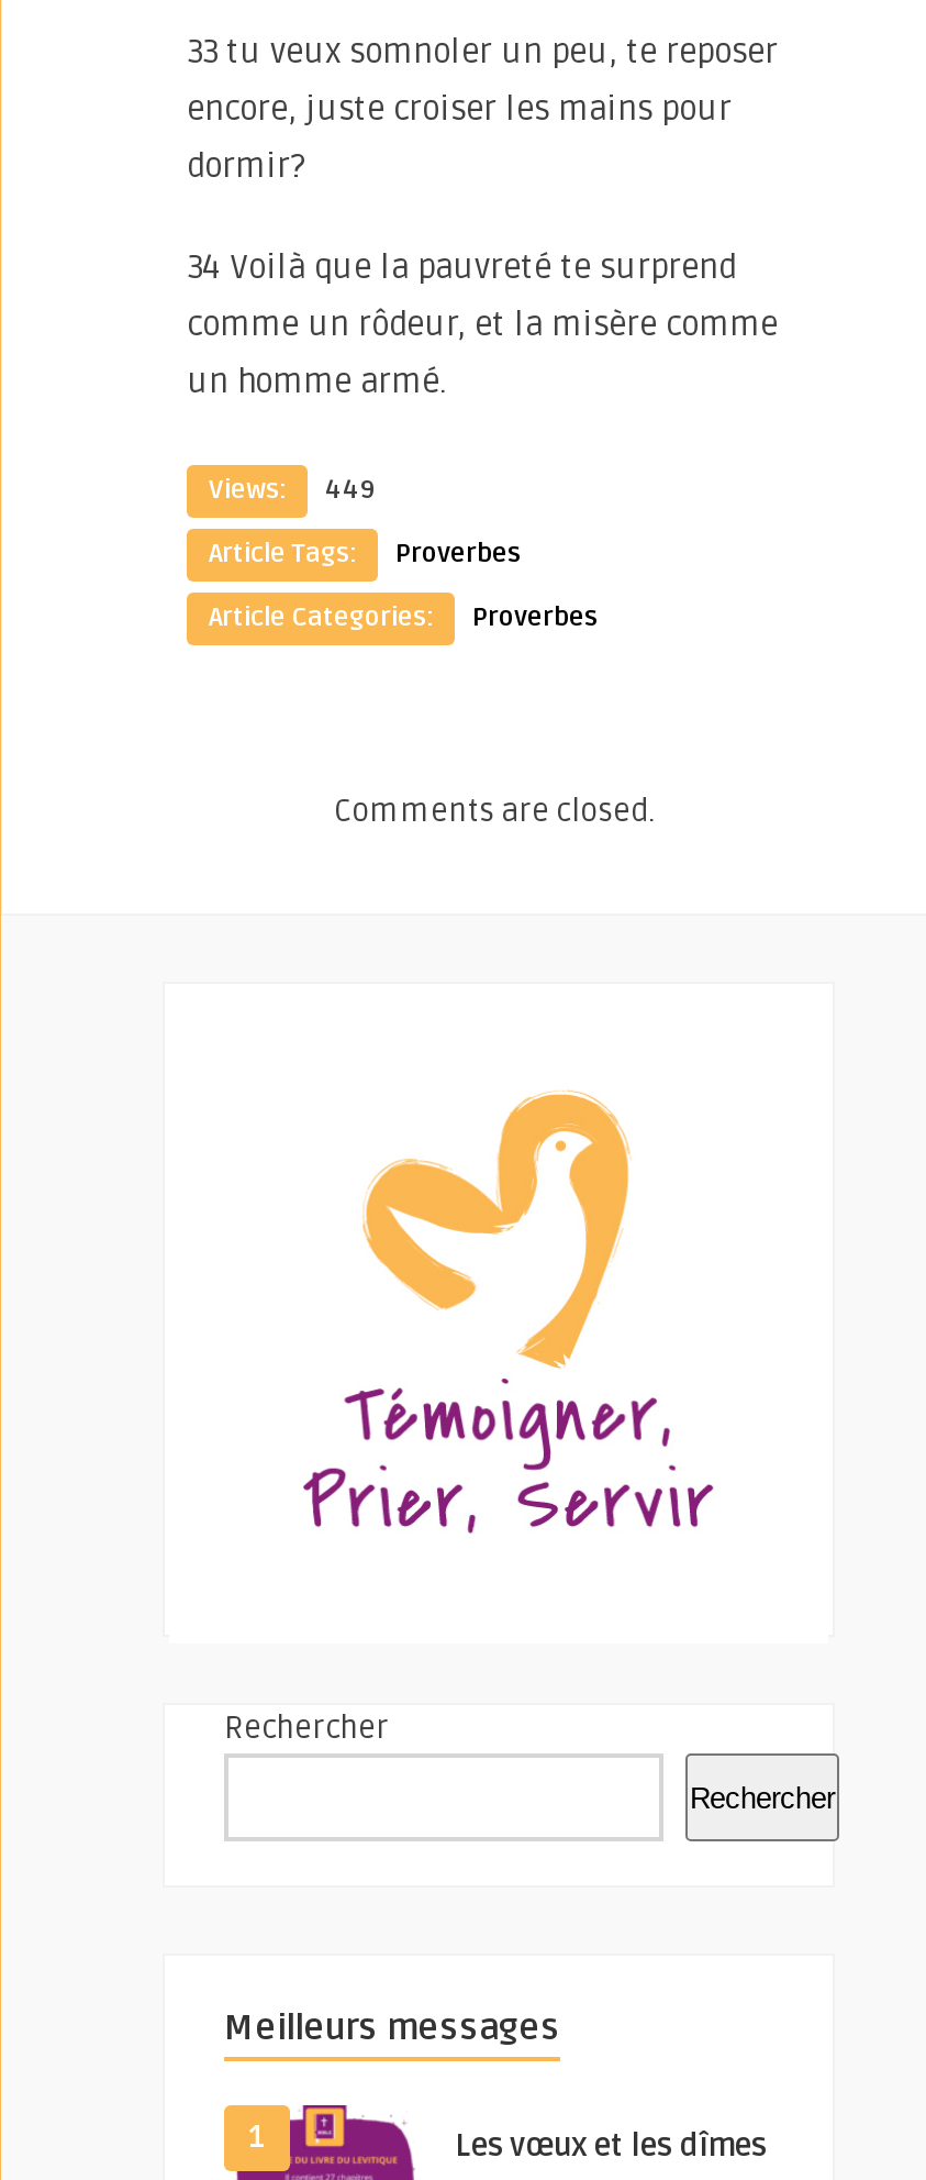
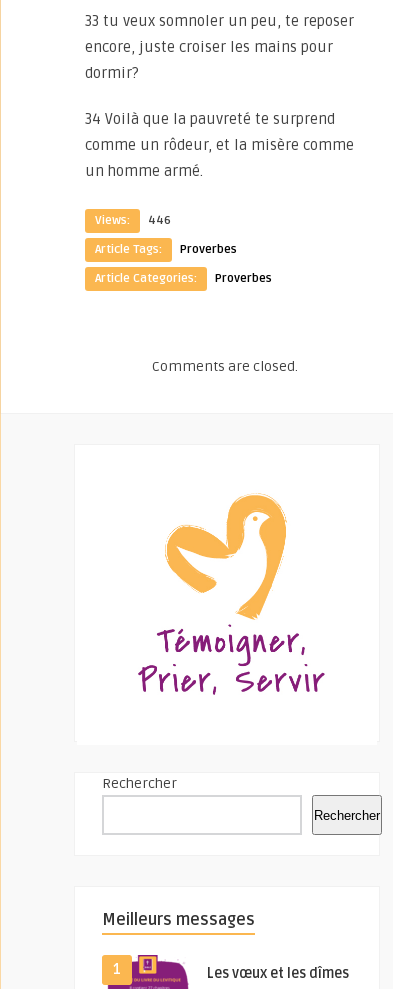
[209,474,376,507] Views: 449 -> [95,213,171,228] Views: 446

